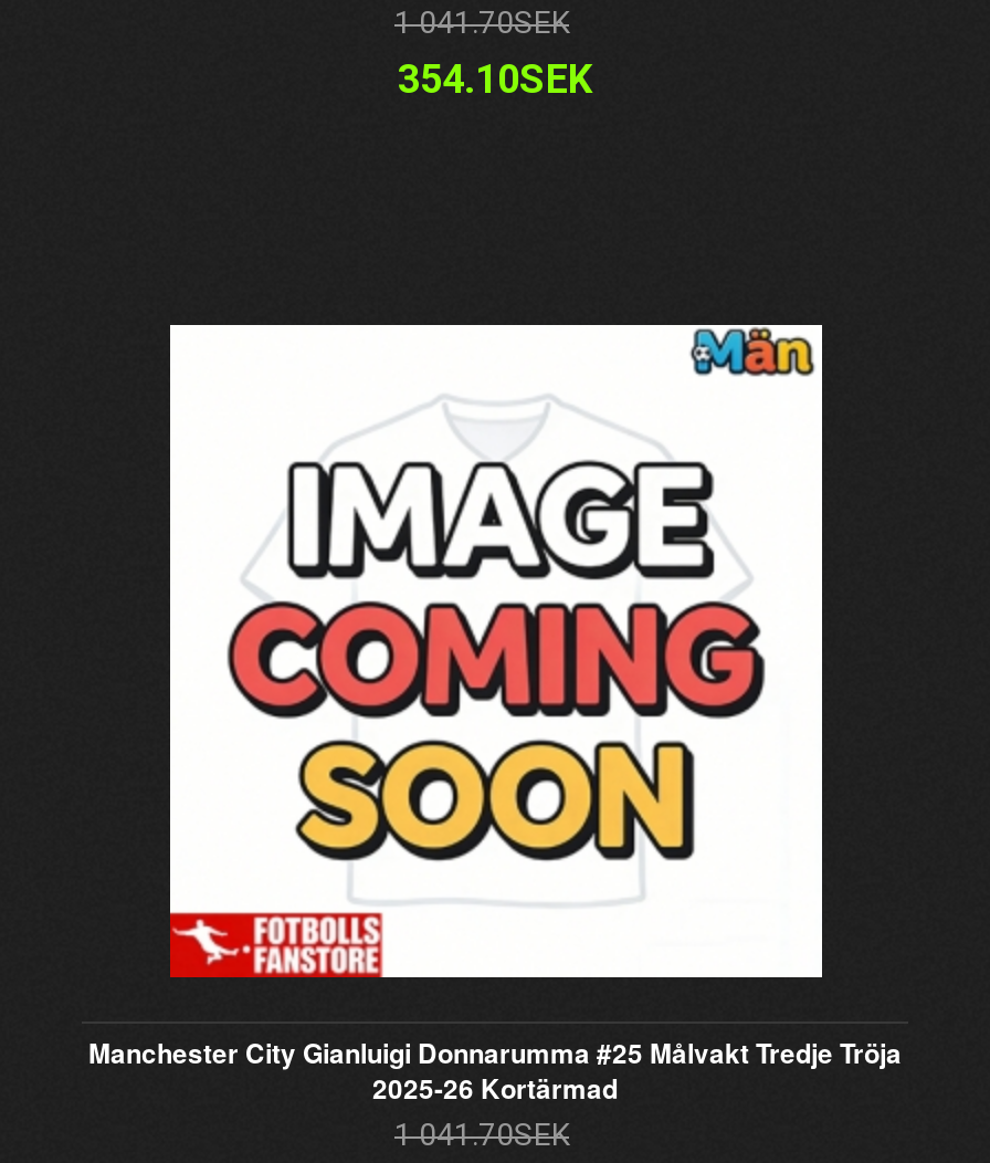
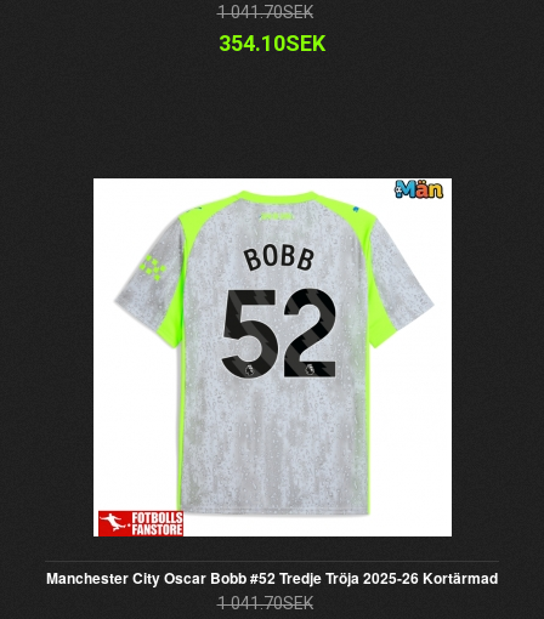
[88,325,902,1108] [image] | Manchester City Gianluigi Donnarumma #25 Målvakt Tredje Tröja | 2025-26 Kortärmad -> [46,178,498,589] [image] | Manchester City Oscar Bobb #52 Tredje Tröja 2025-26 Kortärmad

